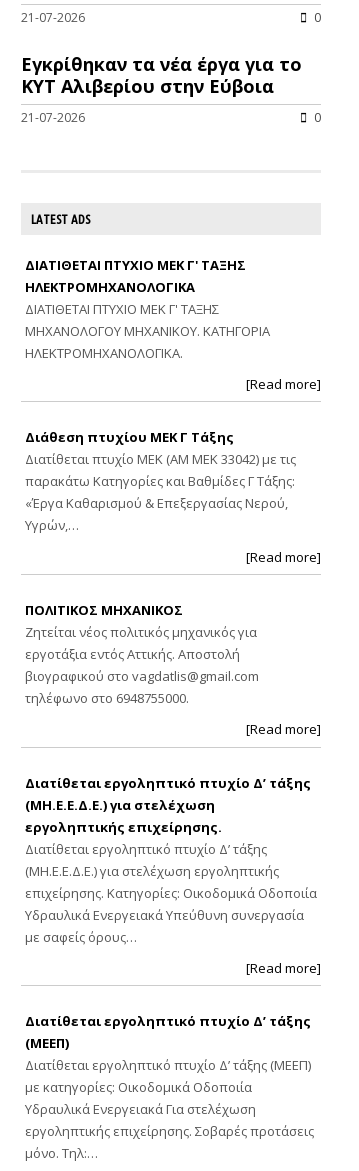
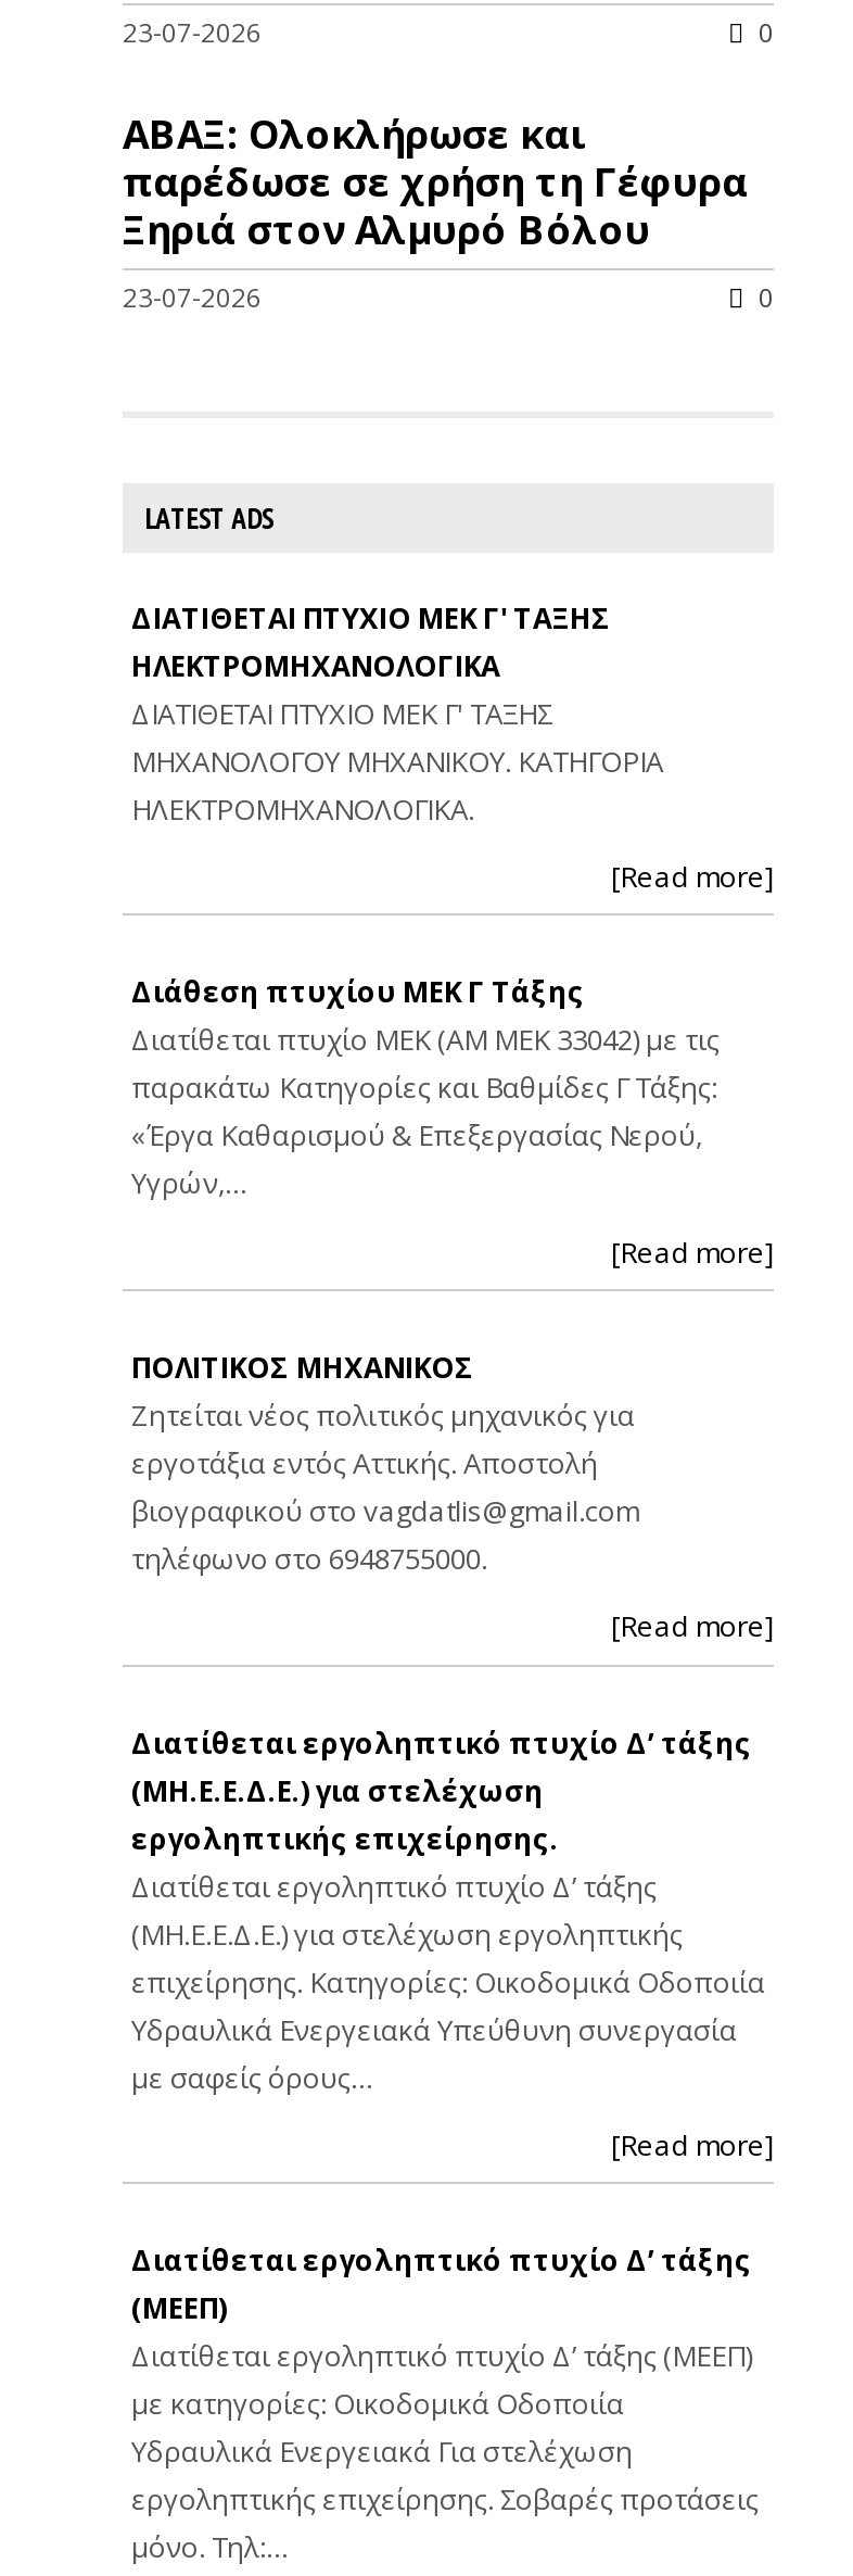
[21,9,85,26] 21-07-2026 -> [123,12,262,48] 23-07-2026
[21,52,302,98] Εγκρίθηκαν τα νέα έργα για το | ΚΥΤ Αλιβερίου στην Εύβοια -> [123,105,748,253] ΑΒΑΞ: Ολοκλήρωσε και | παρέδωσε σε χρήση τη Γέφυρα | Ξηριά στον Αλμυρό Βόλου
[21,109,85,126] 21-07-2026 -> [123,276,262,313] 23-07-2026

